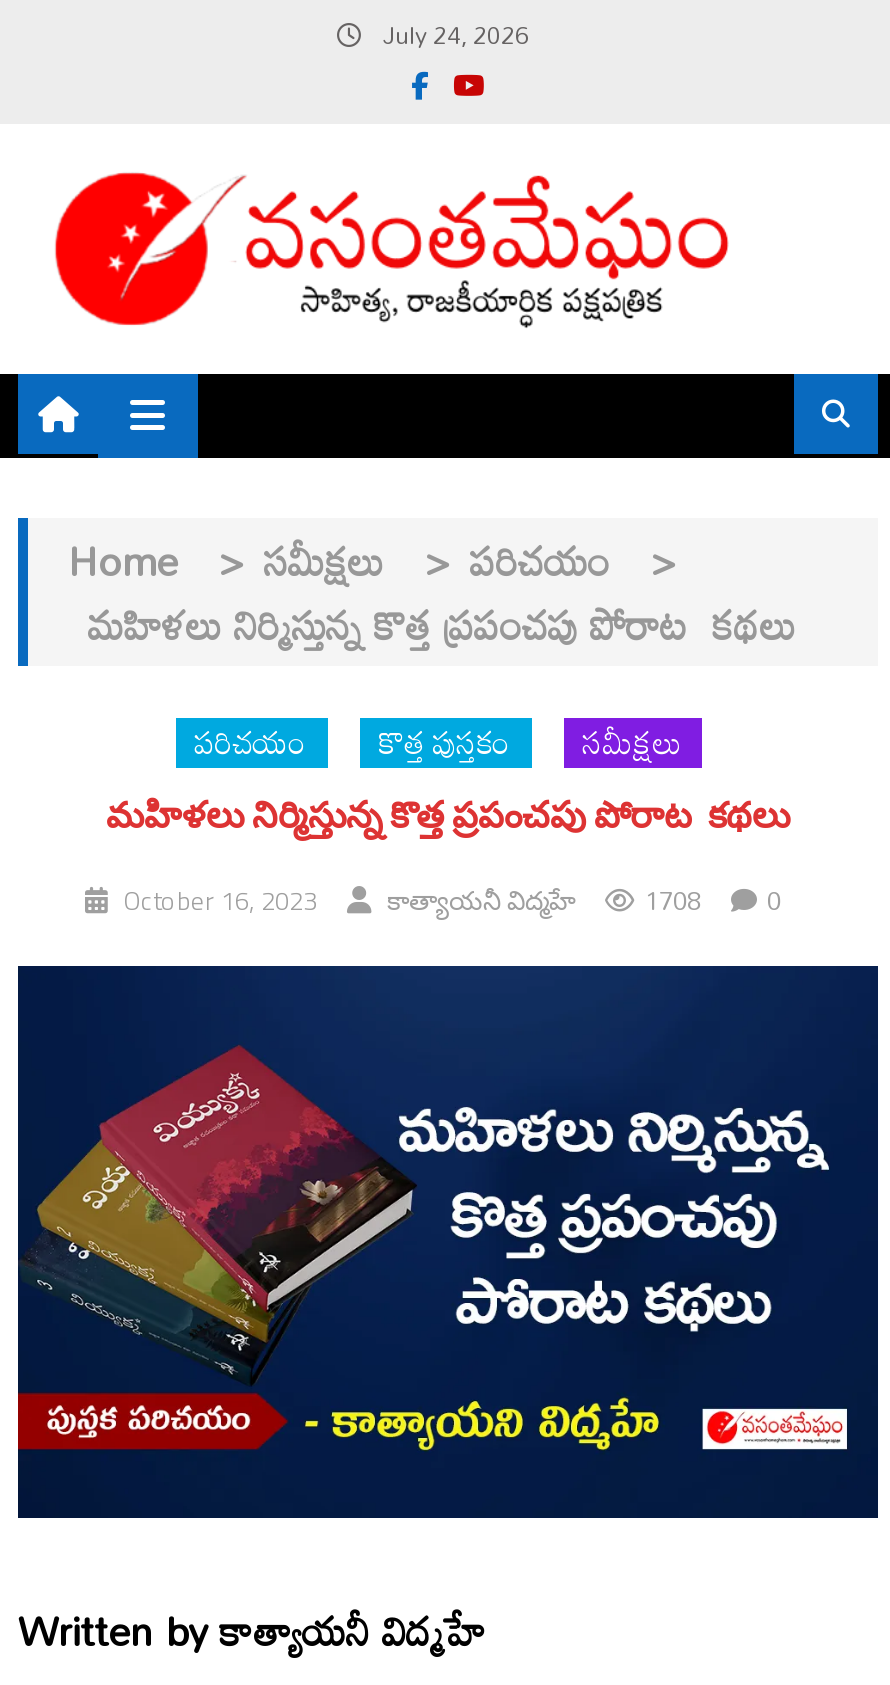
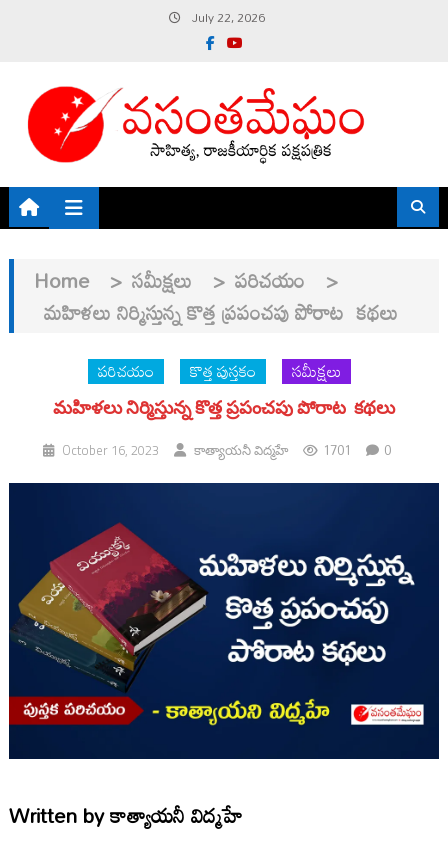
[377,10,529,58] July 24, 2026 -> [188,5,264,29] July 22, 2026
[123,873,781,925] October 16, 2023 కాత్యాయనీ విద్మహే 1708 0 -> [61,436,390,462] October 16, 2023 కాత్యాయనీ విద్మహే 1701 0

